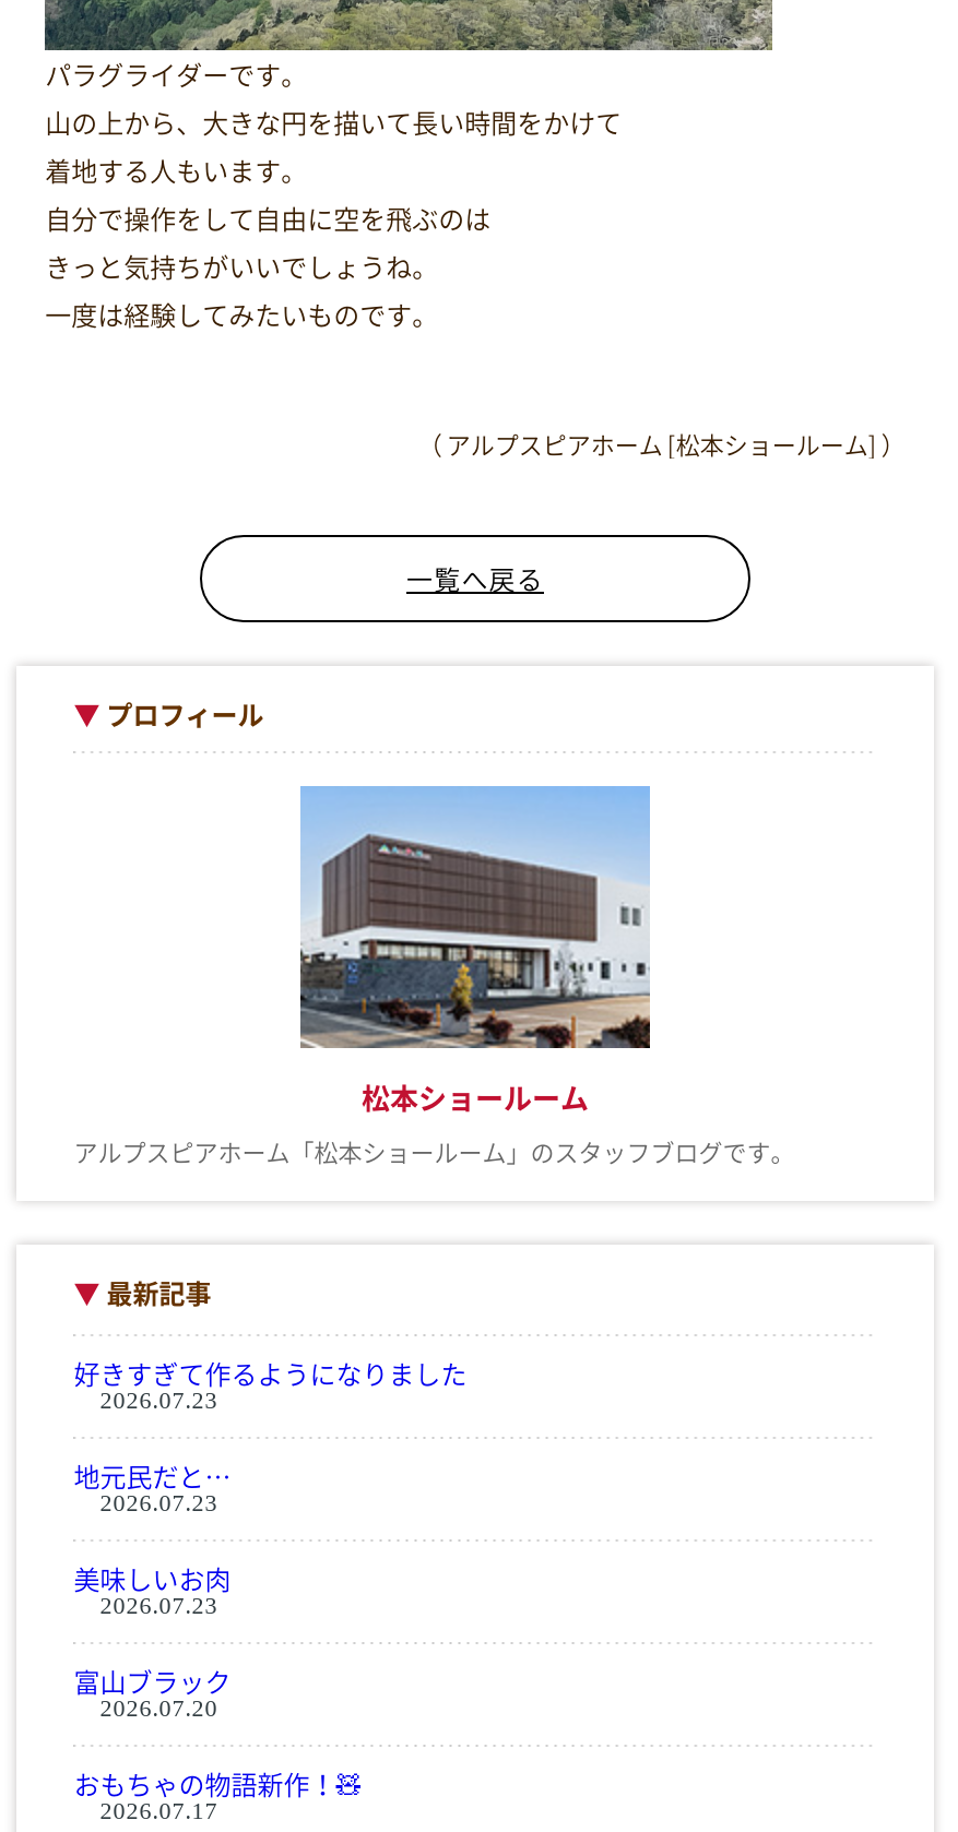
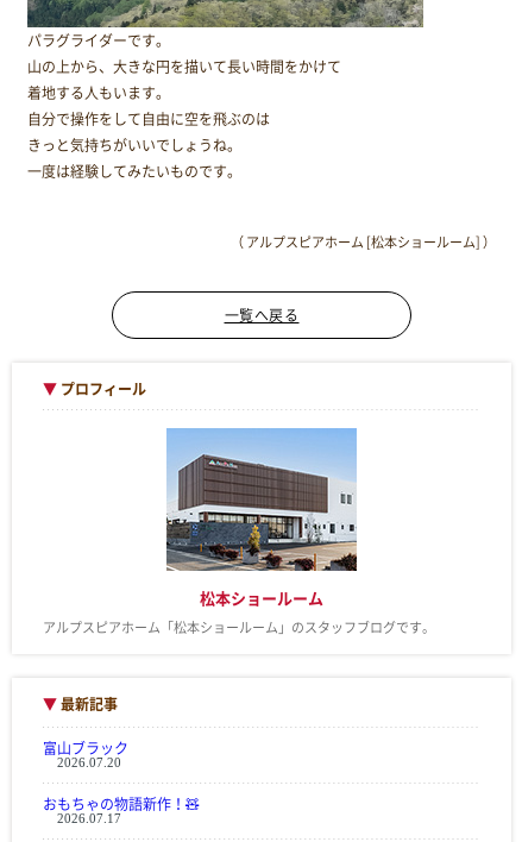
[74,1353,467,1617] 好きすぎて作るようになりました | 2026.07.23 | 地元民だと… | 2026.07.23 | 美味しいお肉 | 2026.07.23 -> none

